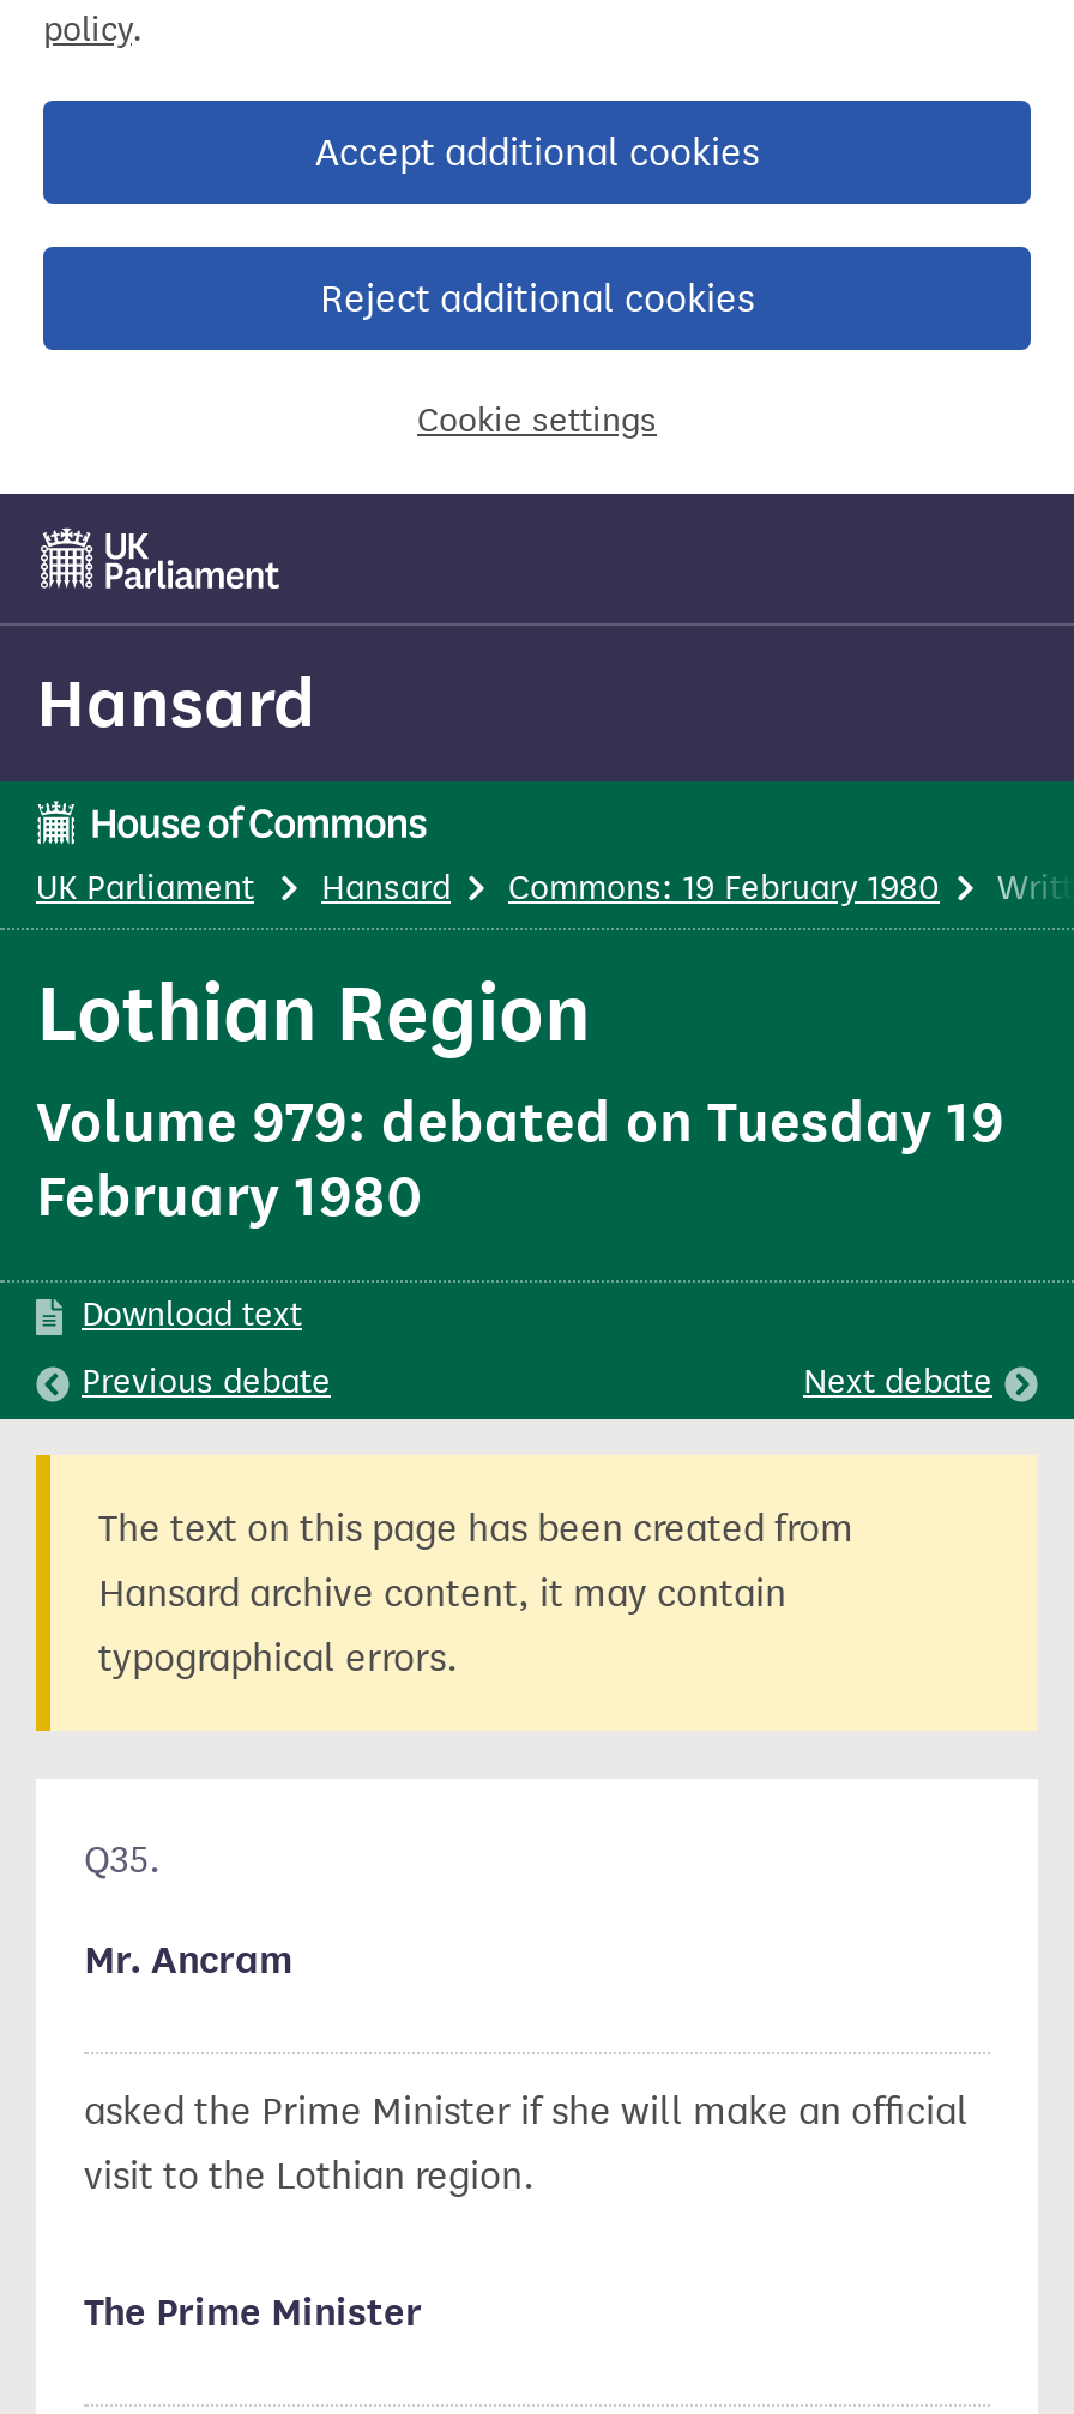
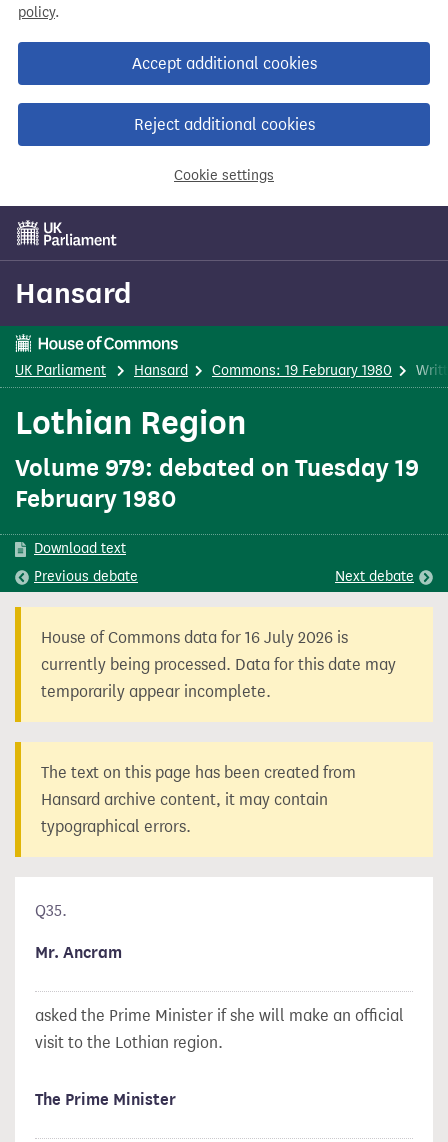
none -> [41,628,396,701] House of Commons data for 16 July 2026 is | currently being processed. Data for this date may | temporarily appear incomplete.

